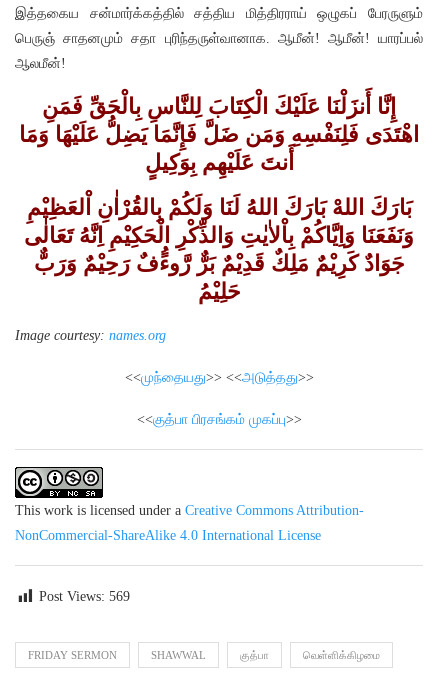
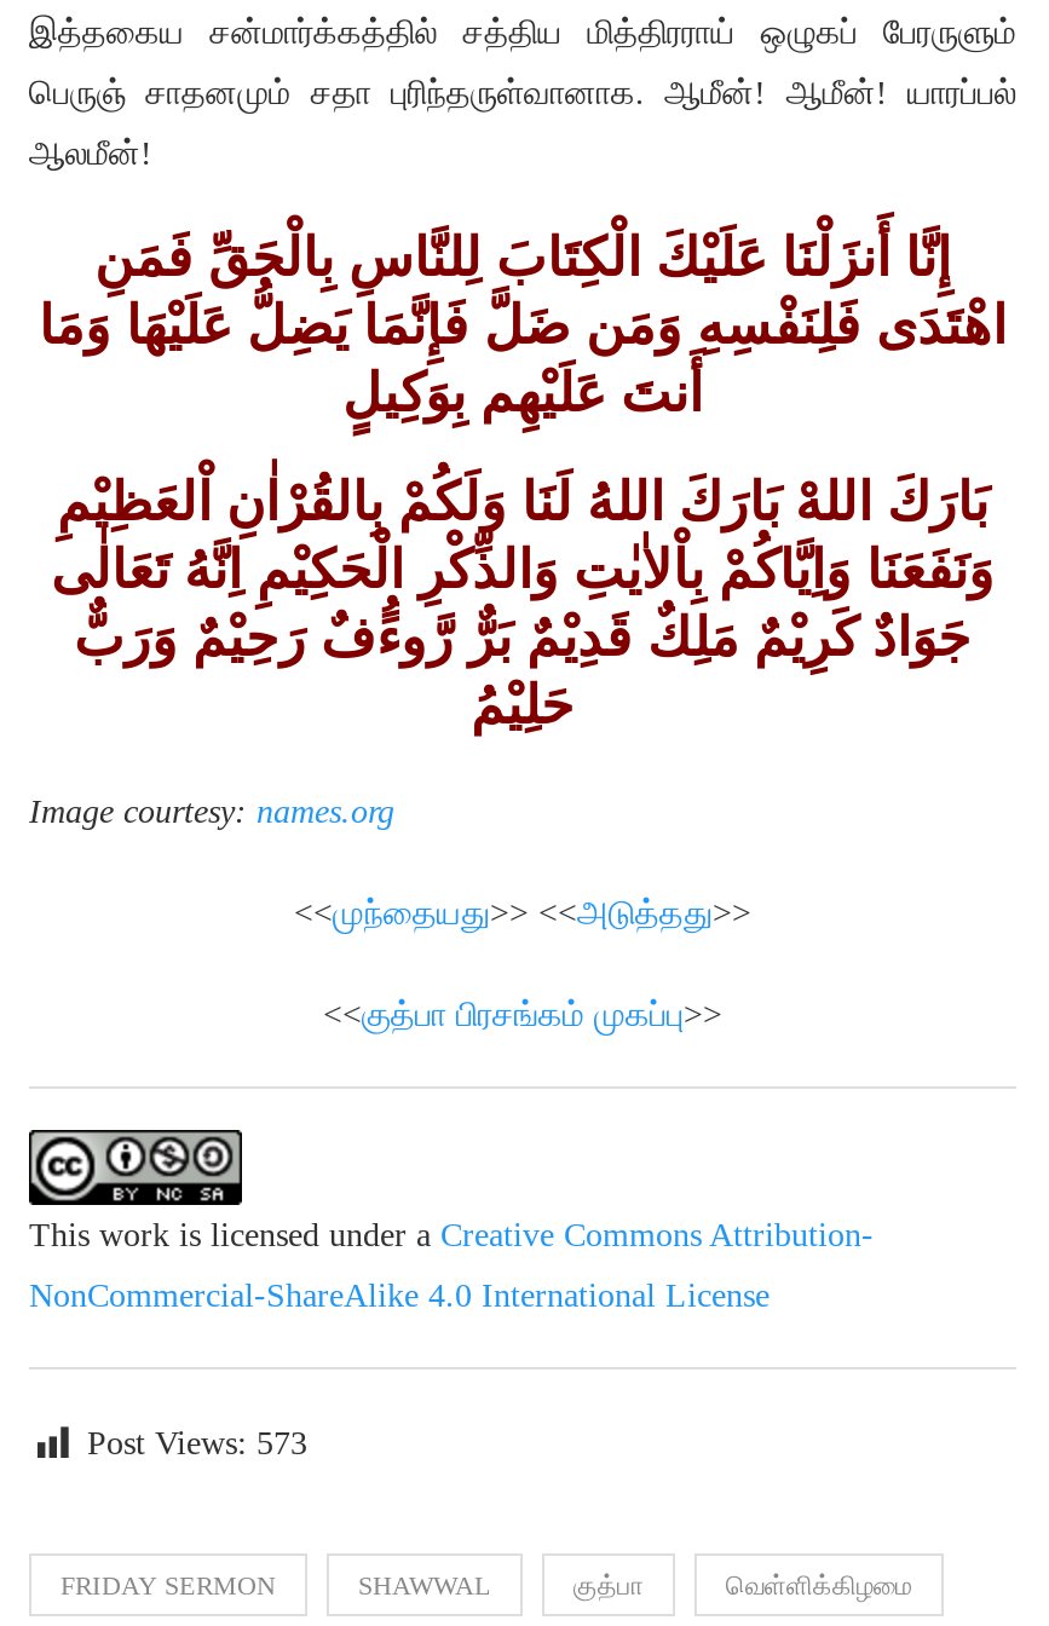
[39,589,130,604] Post Views: 569 -> [87,1425,307,1461] Post Views: 573

